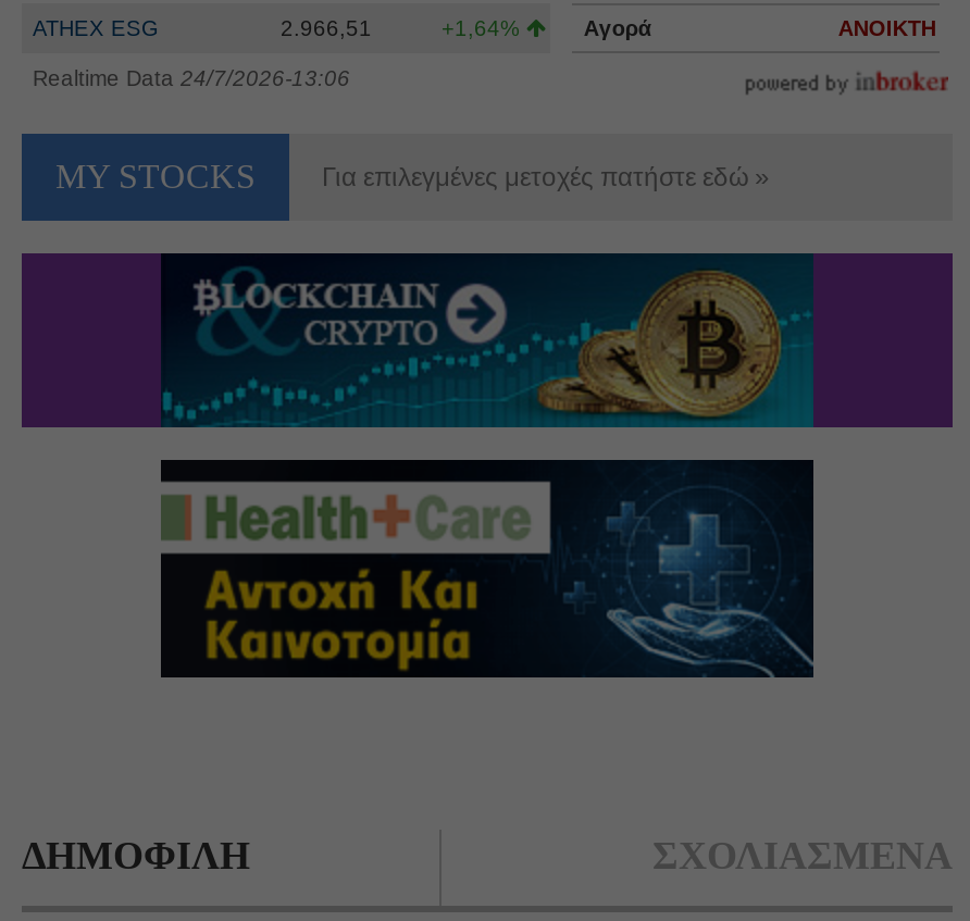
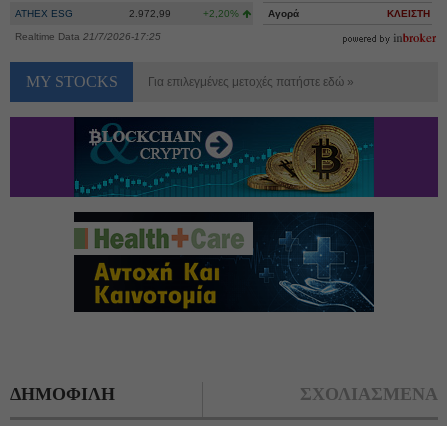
[281,16,372,40] 2.966,51 -> [129,8,171,19] 2.972,99
[442,16,526,40] +1,64% -> [203,8,242,19] +2,20%
[838,16,936,40] ΑΝΟΙΚΤΗ -> [387,8,430,19] ΚΛΕΙΣΤΗ
[33,66,350,90] Realtime Data 24/7/2026-13:06 -> [15,31,161,42] Realtime Data 21/7/2026-17:25

